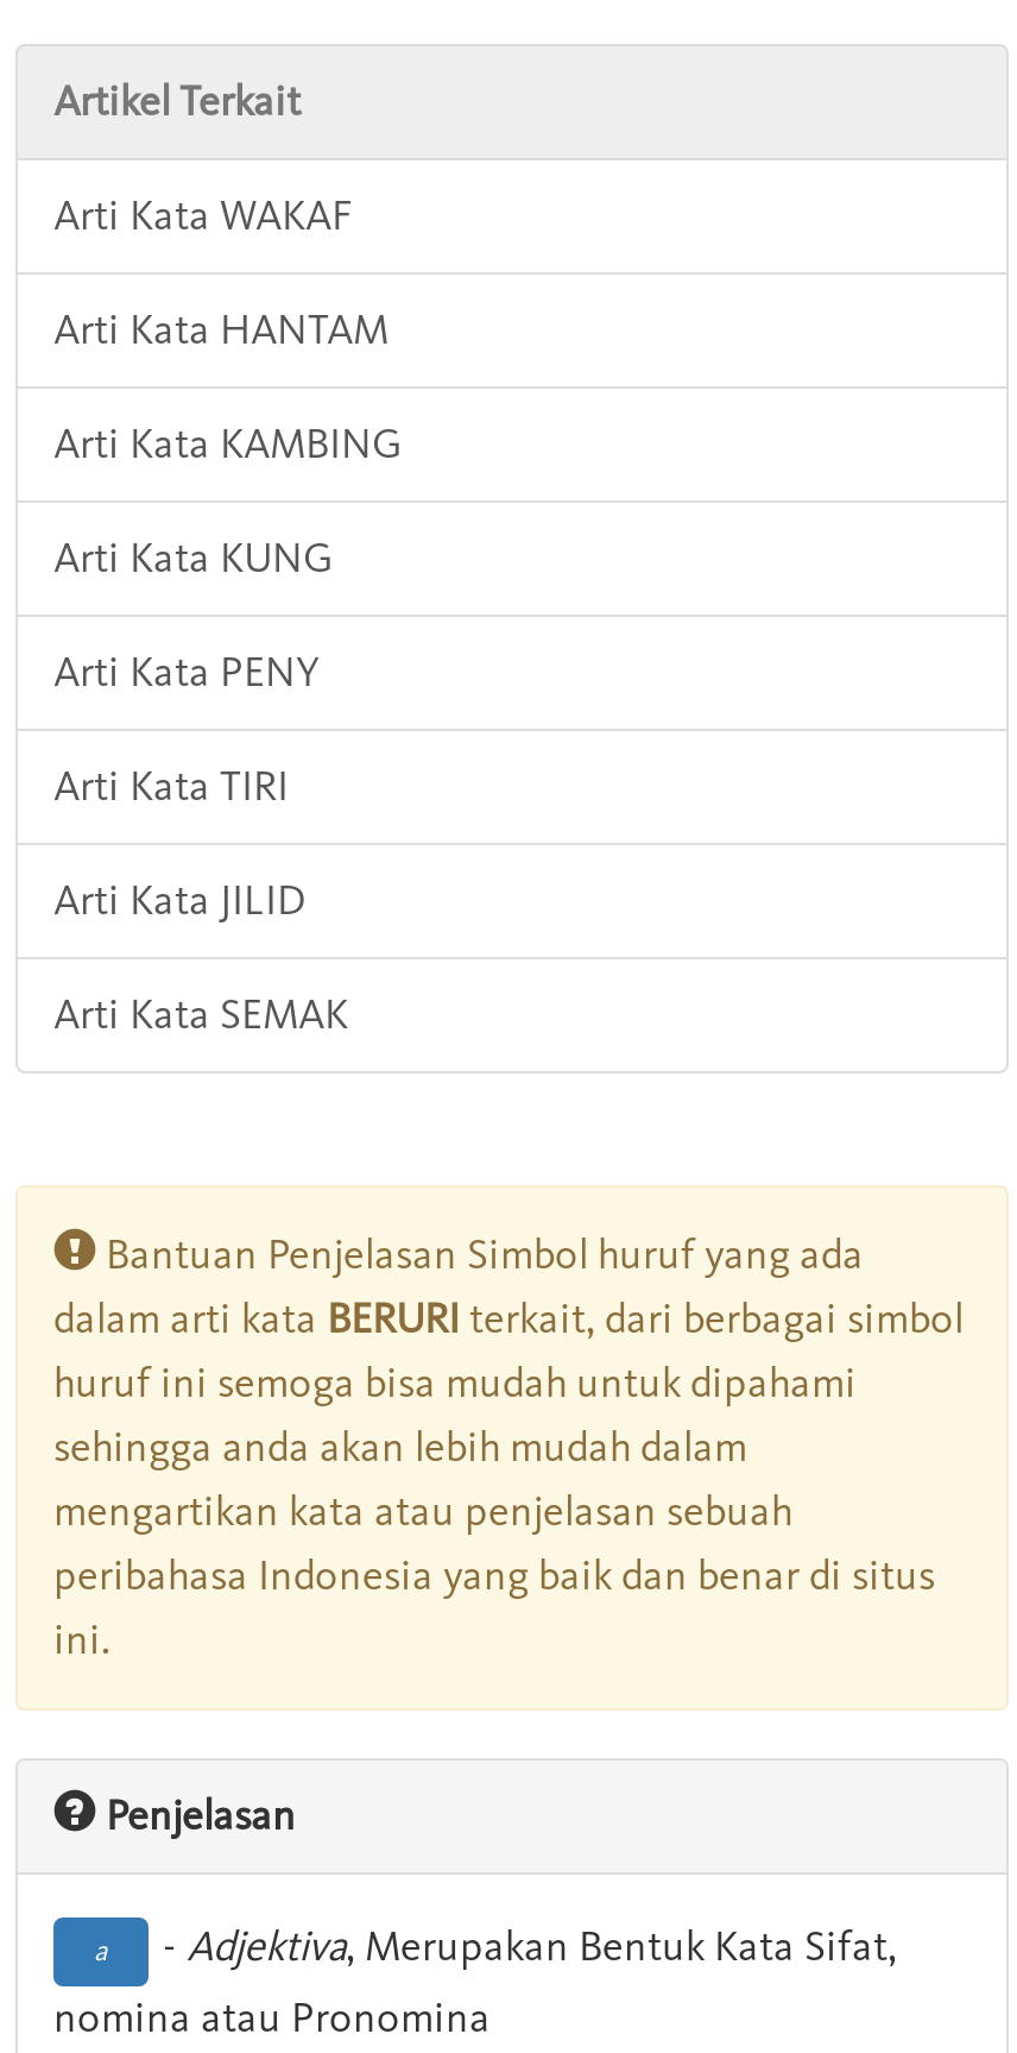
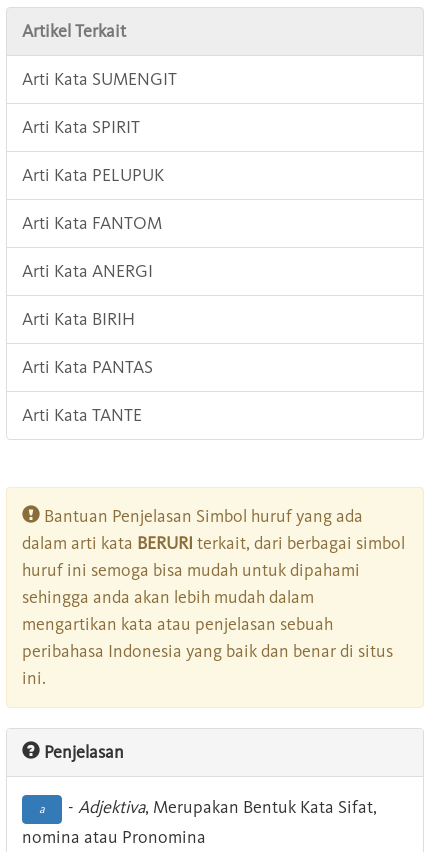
[53,189,353,242] Arti Kata WAKAF -> [22,68,177,90] Arti Kata SUMENGIT
[53,303,389,356] Arti Kata HANTAM -> [22,116,140,138] Arti Kata SPIRIT
[53,417,403,470] Arti Kata KAMBING -> [22,164,164,186] Arti Kata PELUPUK
[53,532,334,584] Arti Kata KUNG -> [22,212,162,234] Arti Kata FANTOM
[53,646,320,698] Arti Kata PENY -> [22,260,153,282] Arti Kata ANERGI
[53,760,289,812] Arti Kata TIRI -> [22,308,135,330] Arti Kata BIRIH
[53,874,305,926] Arti Kata JILID -> [22,356,153,378] Arti Kata PANTAS
[53,988,348,1040] Arti Kata SEMAK -> [22,404,142,426] Arti Kata TANTE

